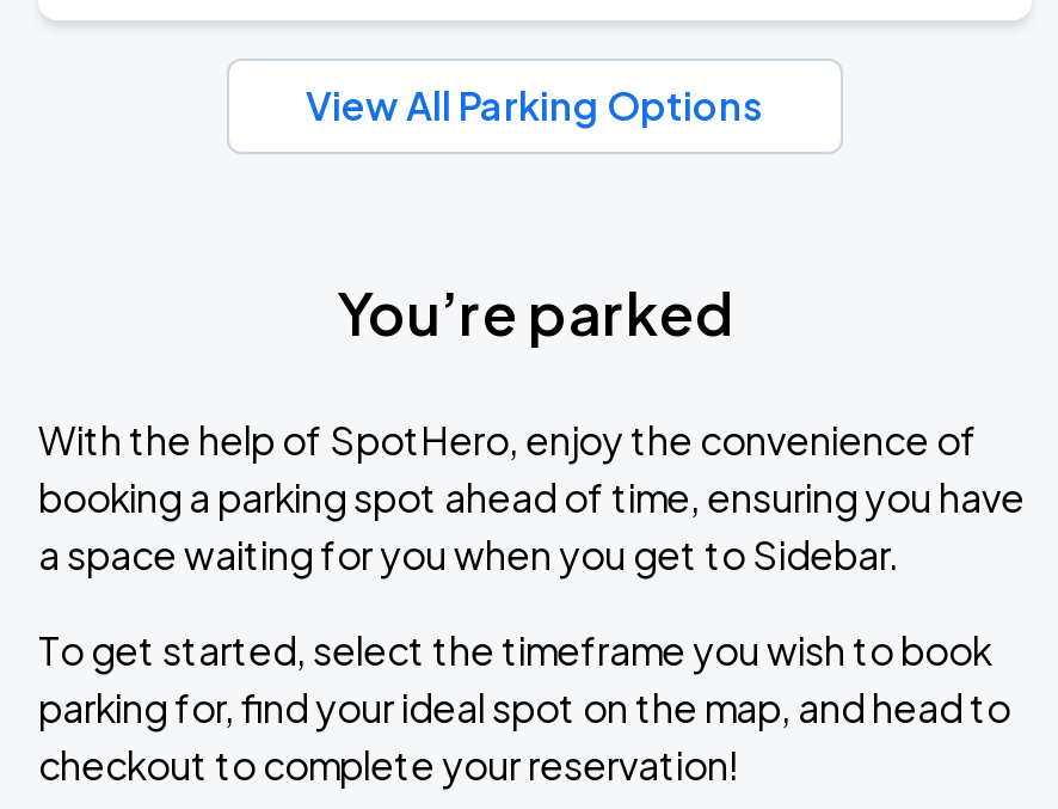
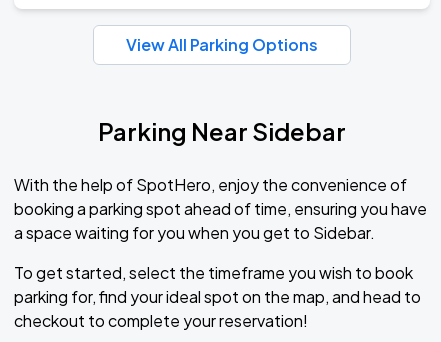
[337,276,733,348] You’re parked -> [98,116,346,146] Parking Near Sidebar

